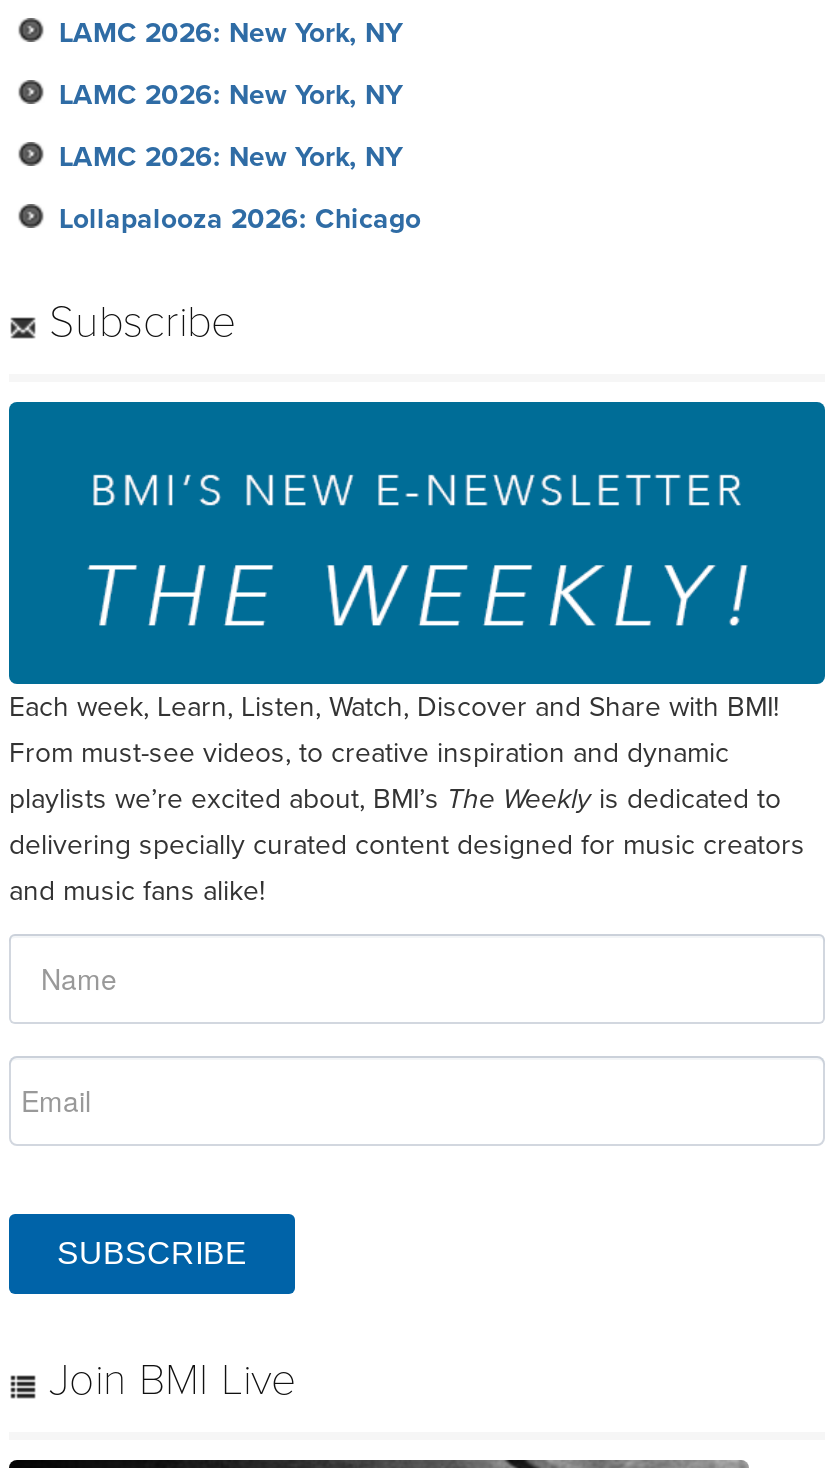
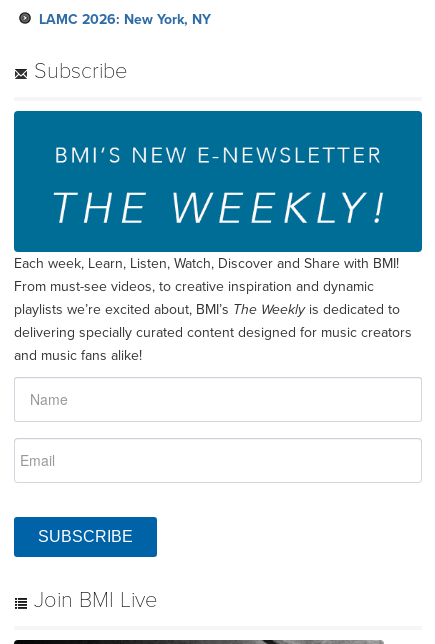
[59,78,421,236] LAMC 2026: New York, NY | LAMC 2026: New York, NY | Lollapalooza 2026: Chicago -> none

